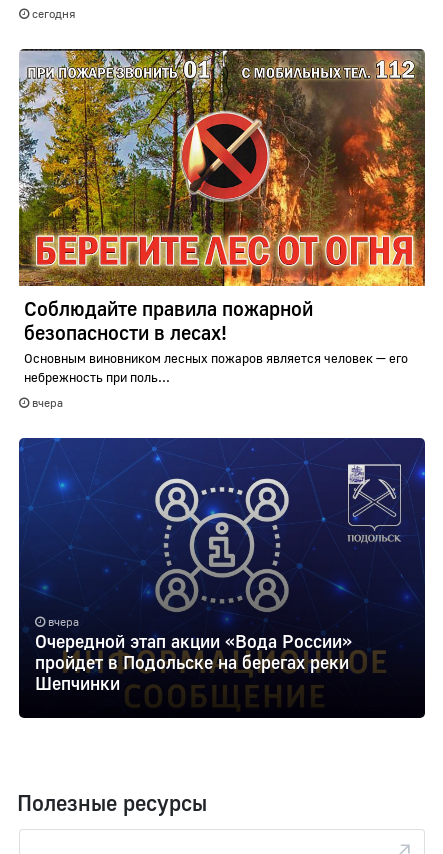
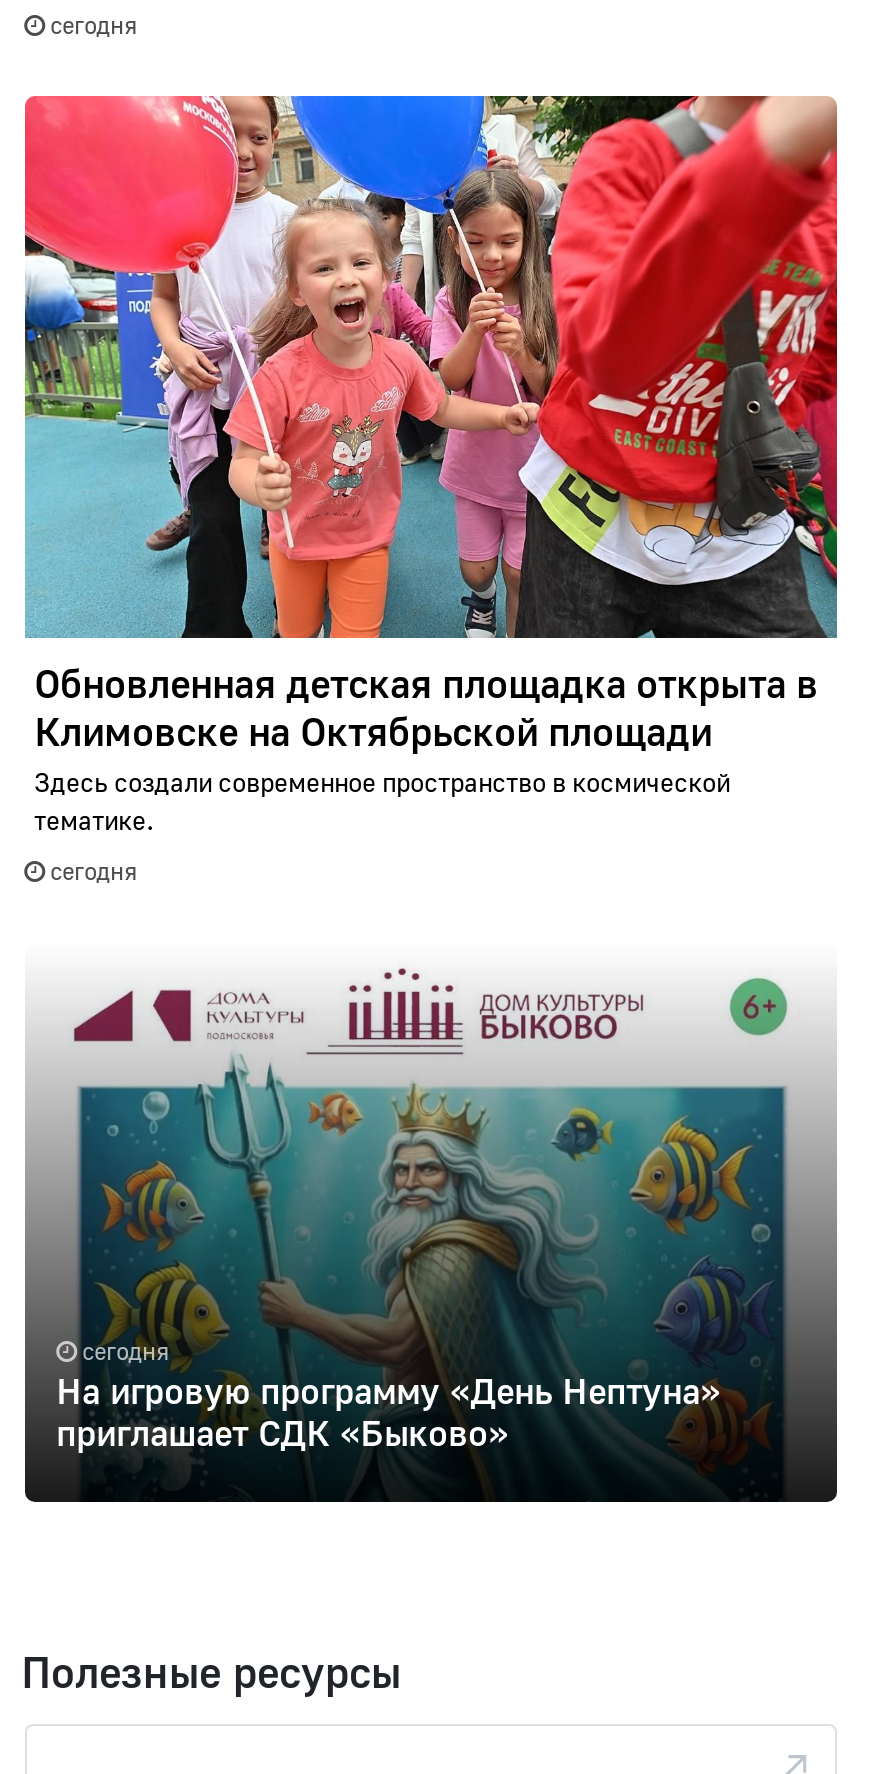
[18,48,426,385] [image] | Соблюдайте правила пожарной | безопасности в лесах! | Основным виновником лесных пожаров является человек — его | небрежность при поль... -> [23,95,839,837] [image] | Обновленная детская площадка открыта в | Климовске на Октябрьской площади | Здесь создали современное пространство в космической | тематике.
[32,395,63,410] вчера -> [50,857,136,887] сегодня
[18,437,426,709] [image] | вчера | Очередной этап акции «Вода России» | пройдет в Подольске на берегах реки | Шепчинки -> [23,943,839,1489] [image] | сегодня | На игровую программу «День Нептуна» | приглашает СДК «Быково»

